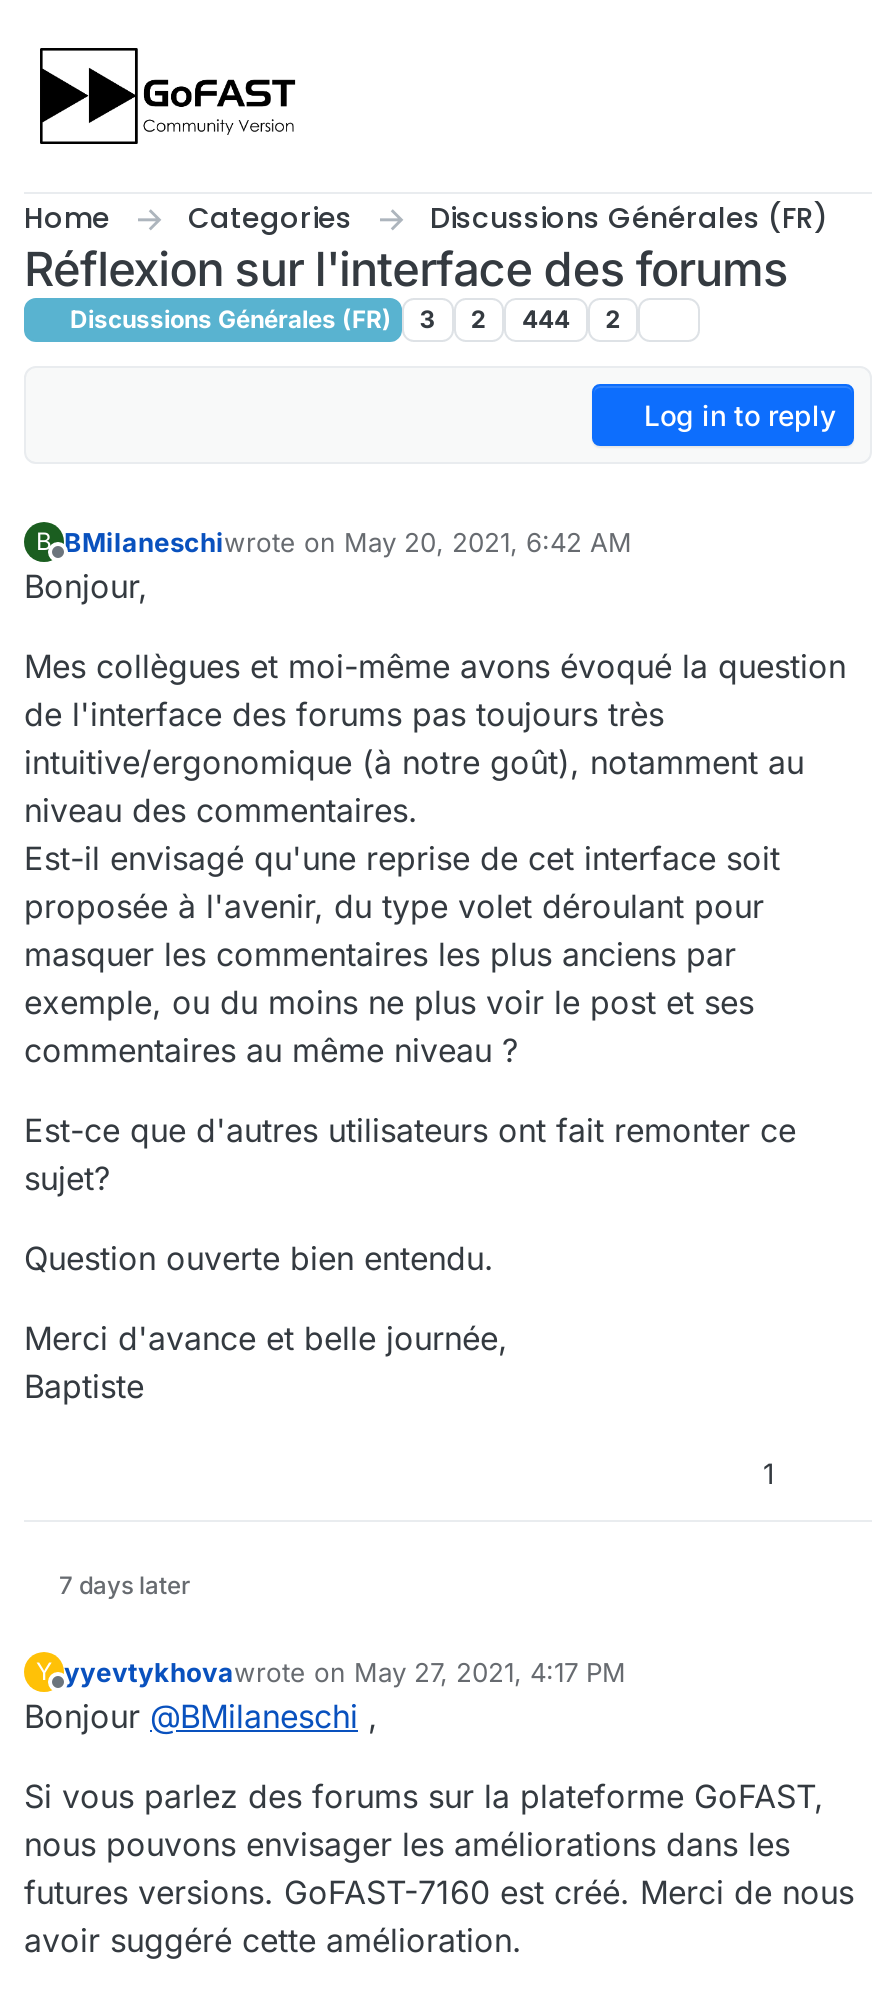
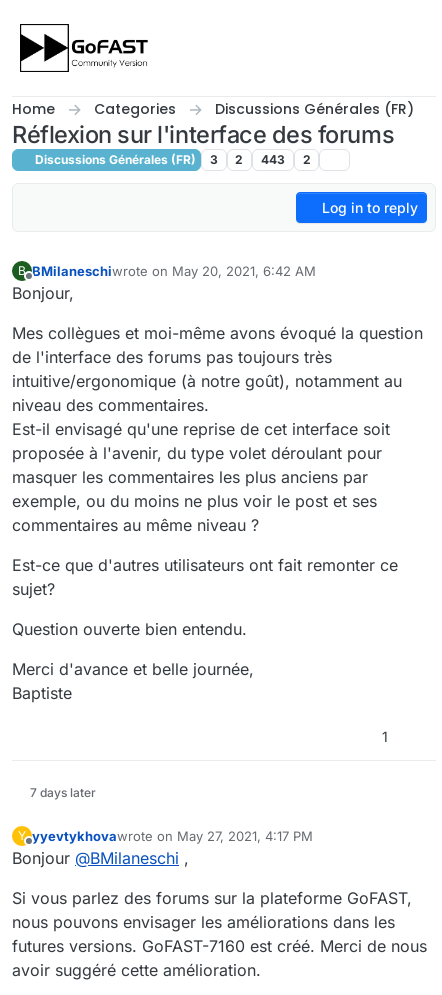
[64,304,621,334] Discussions Générales (FR) 3 2 444 2 -> [32,152,311,167] Discussions Générales (FR) 3 2 443 2

